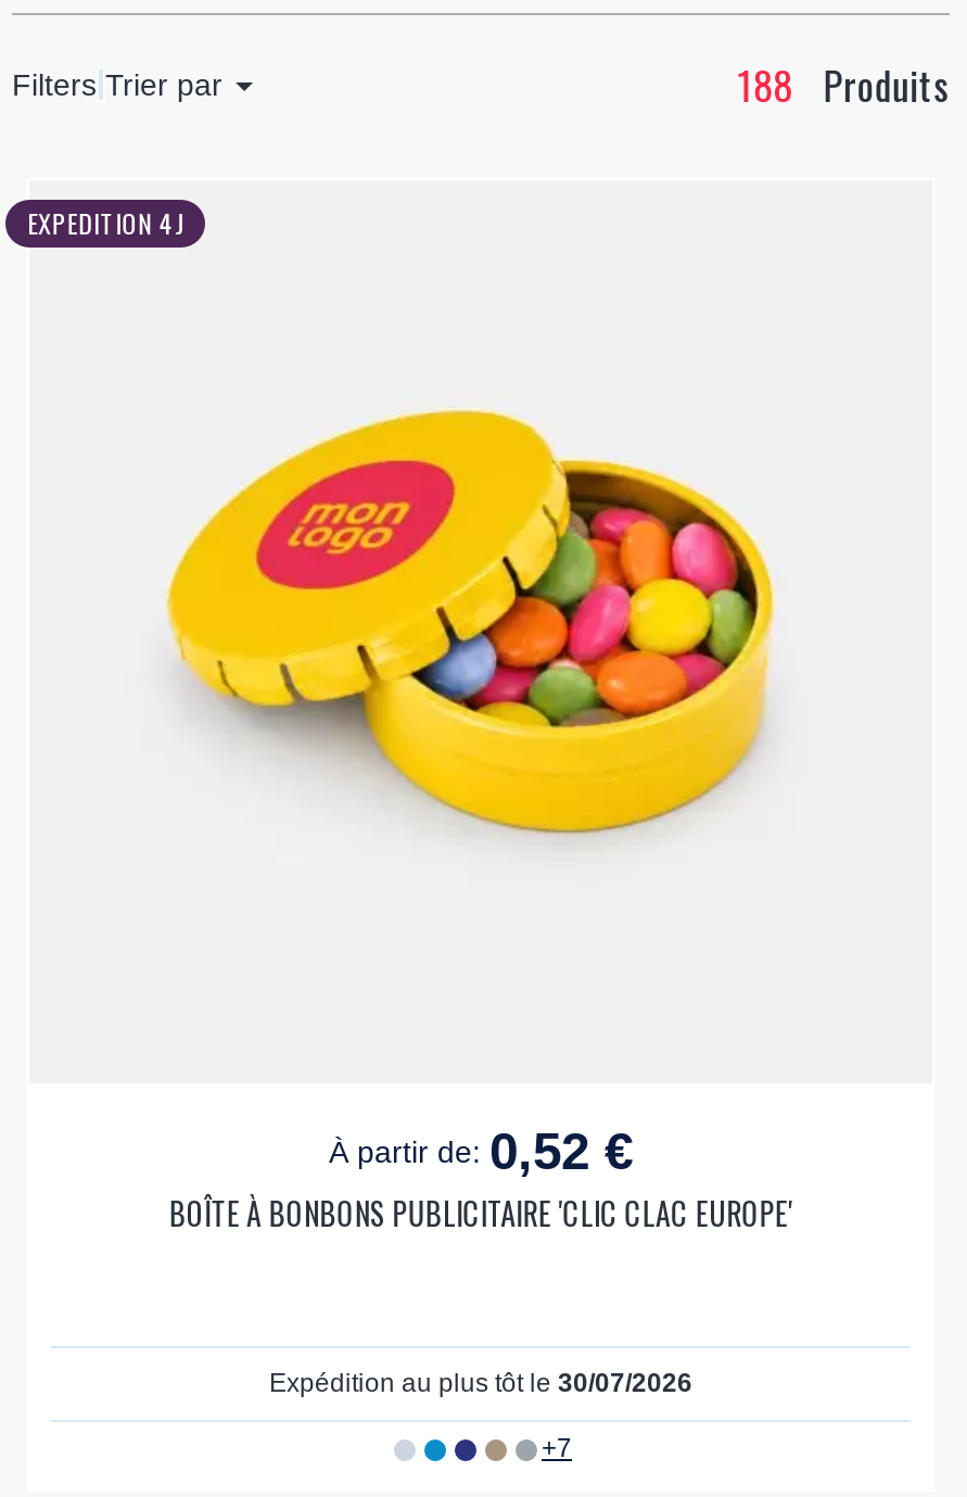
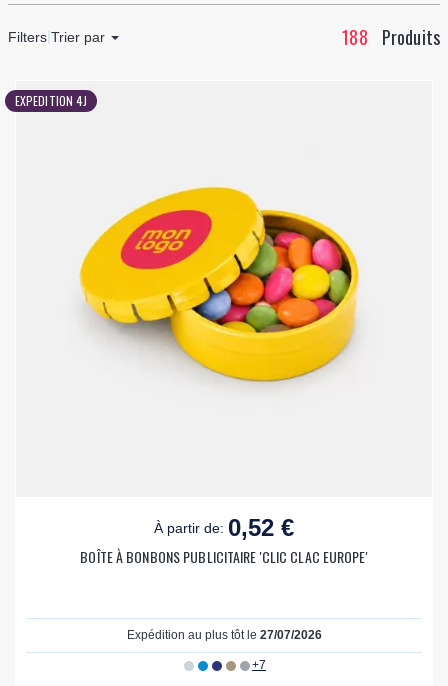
[269,1368,692,1399] Expédition au plus tôt le 30/07/2026 -> [126,628,321,642] Expédition au plus tôt le 27/07/2026

